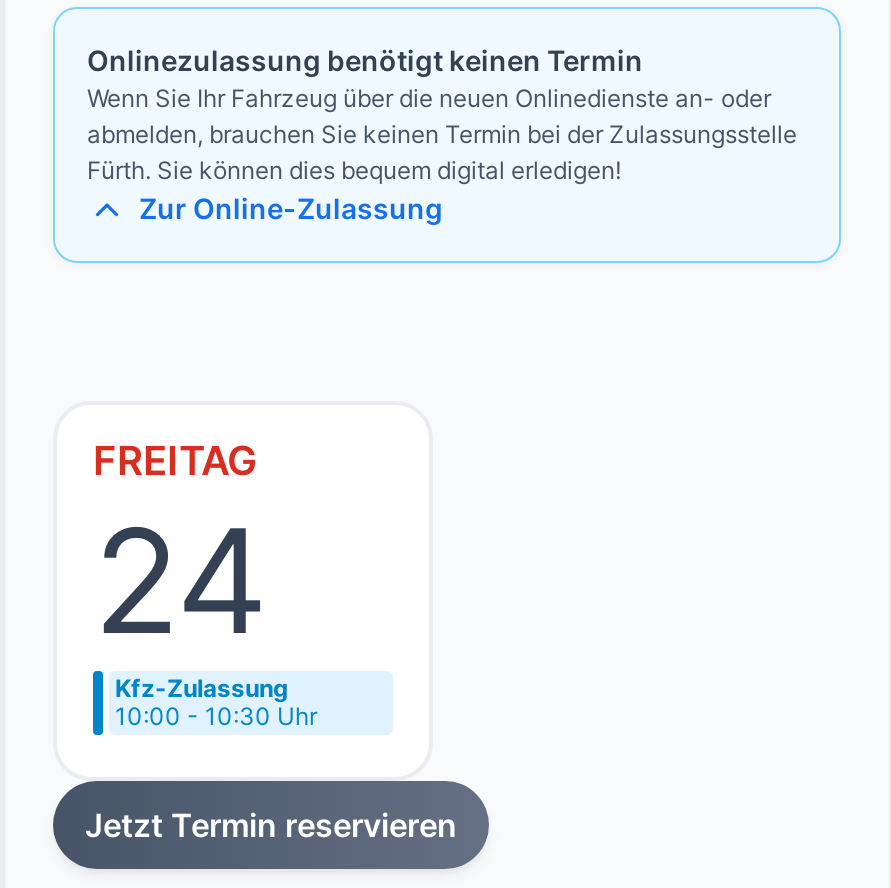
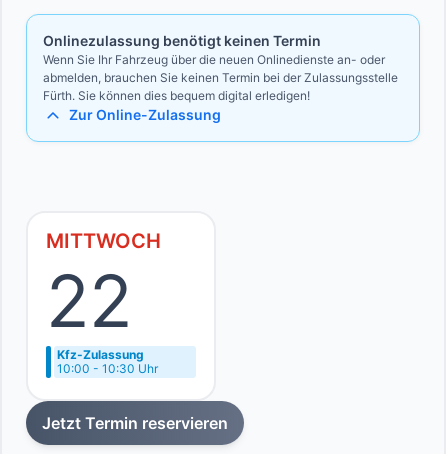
[93,437,265,667] FREITAG | 24 -> [46,229,161,344] MITTWOCH | 22

